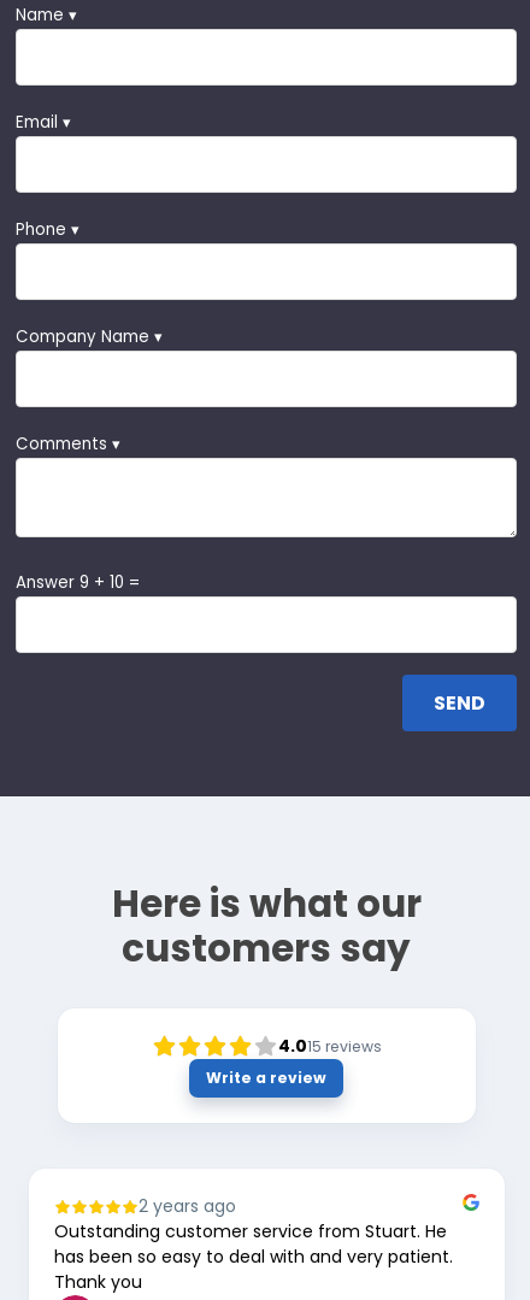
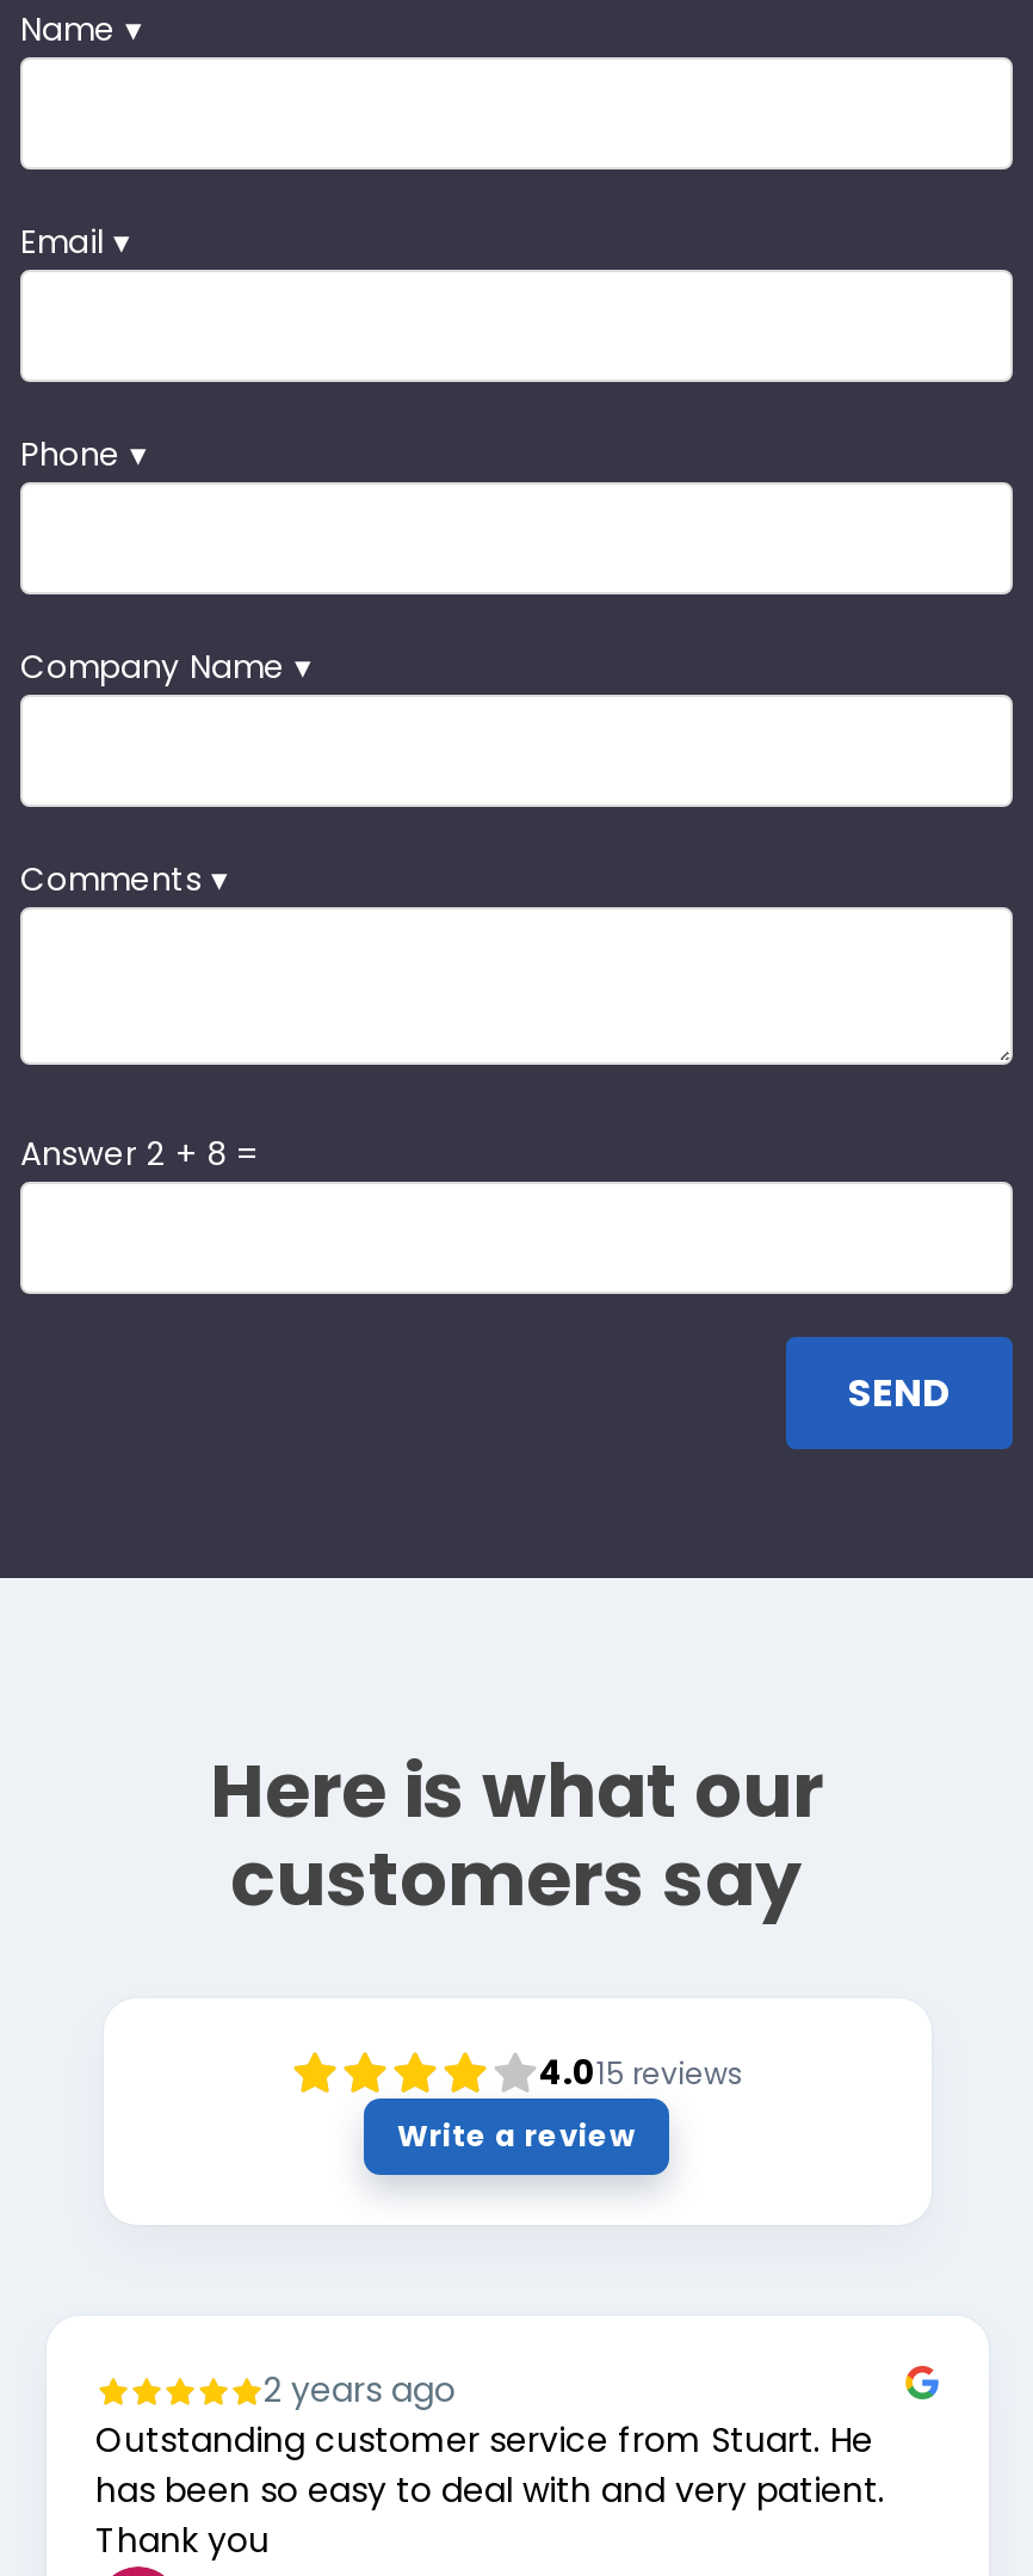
[16,571,140,594] Answer 9 + 10 = -> [20,1132,256,1177] Answer 2 + 8 =

